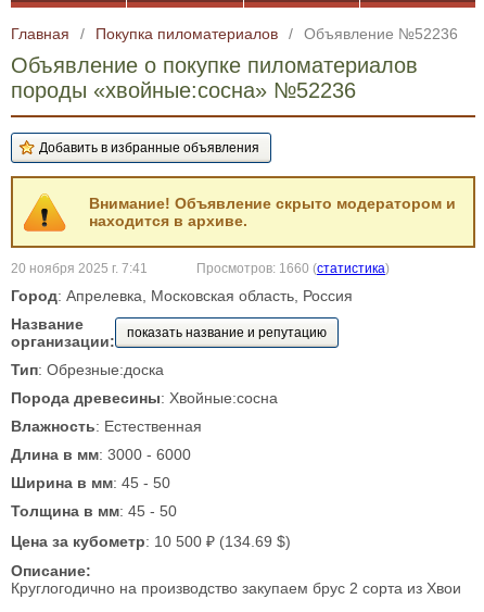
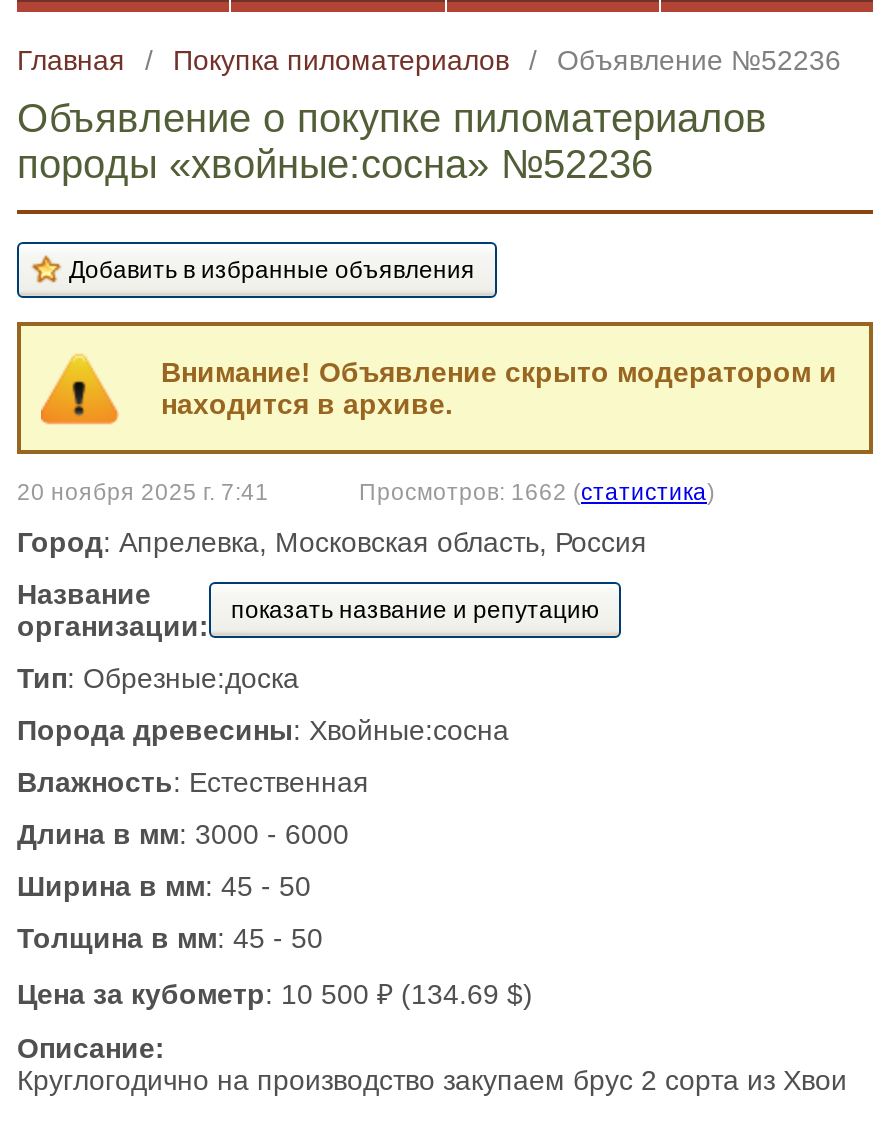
[196,261,390,275] Просмотров: 1660 (статистика) -> [359,478,715,504] Просмотров: 1662 (статистика)

